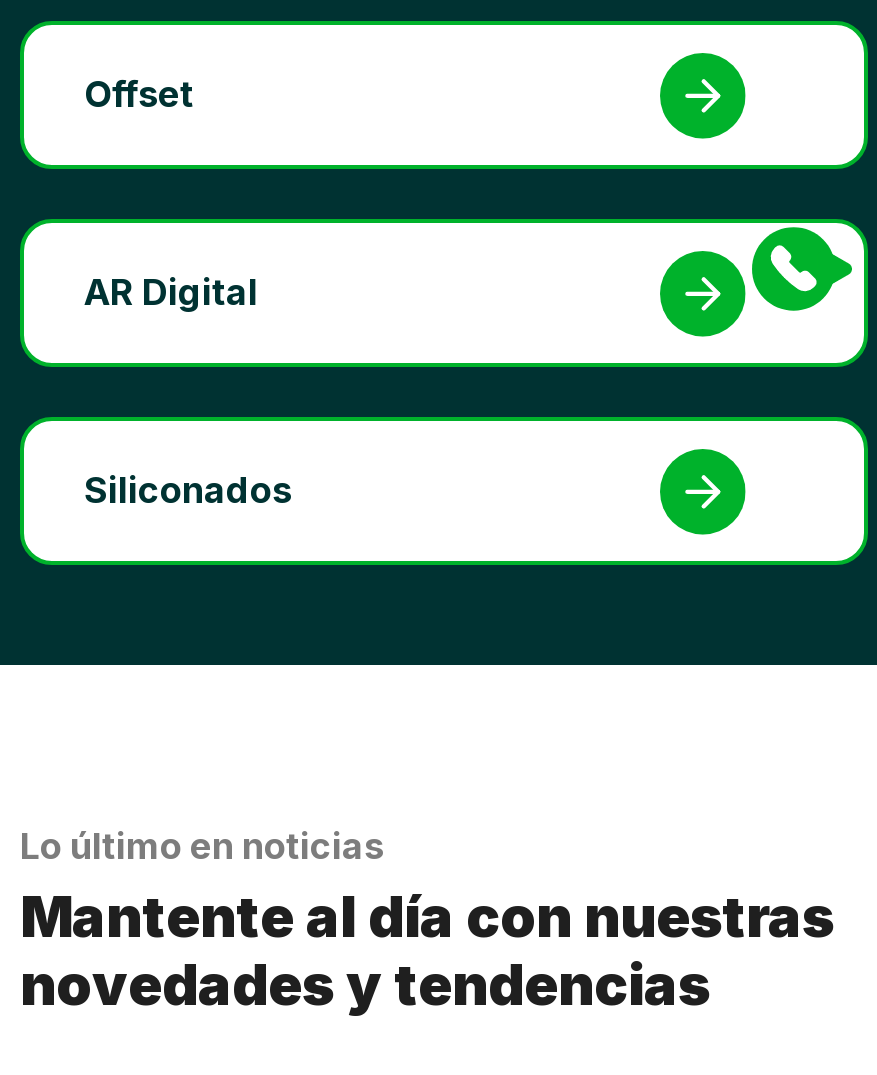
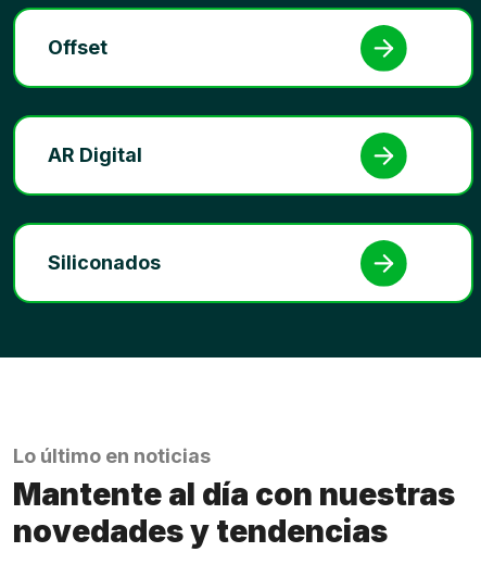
[750,227,854,313] [image] -> none

